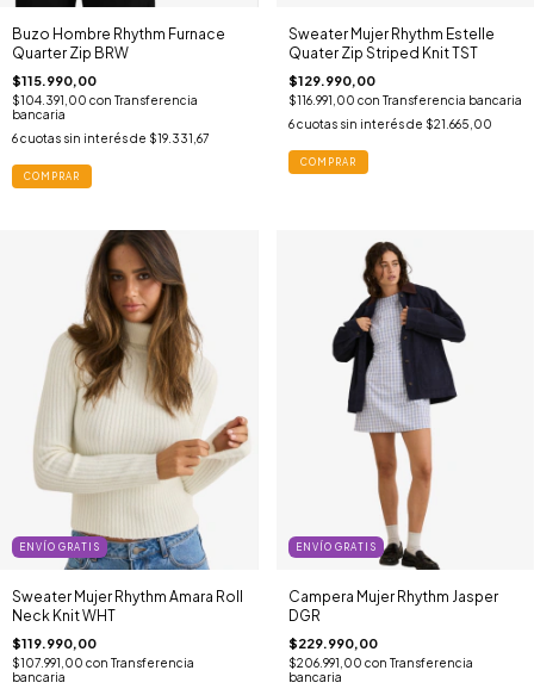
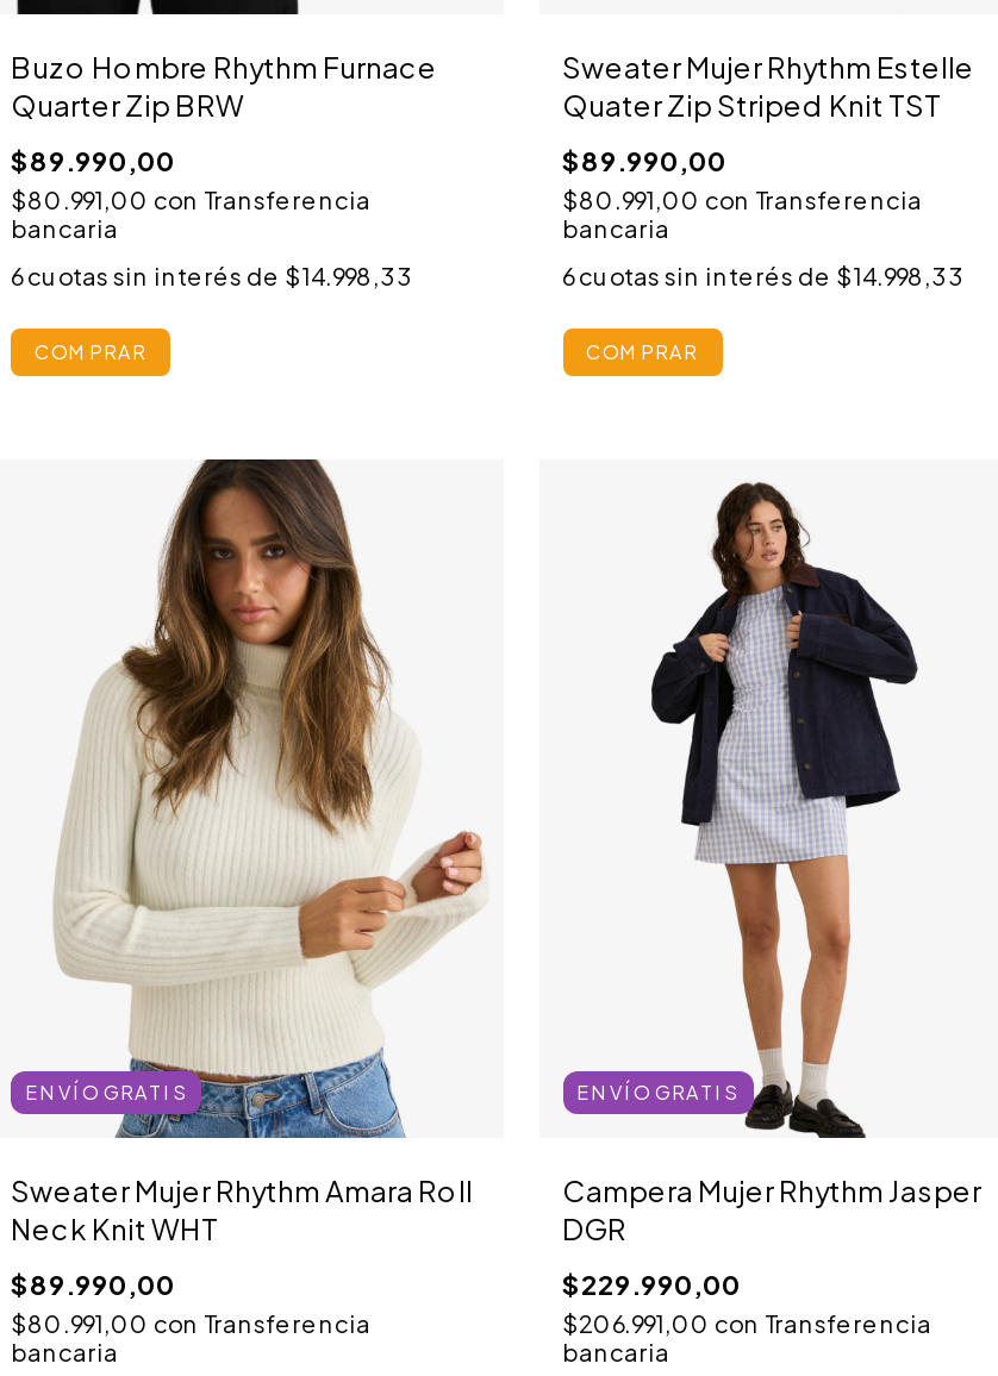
[12,73,97,88] $115.990,00 -> [11,145,175,176] $89.990,00
[288,73,521,107] $129.990,00 | $116.991,00 con Transferencia bancaria -> [562,145,922,243] $89.990,00 | $80.991,00 con Transferencia | bancaria
[12,93,198,107] $104.391,00 con Transferencia -> [11,186,370,214] $80.991,00 con Transferencia
[288,117,492,131] 6 cuotas sin interés de $21.665,00 -> [562,262,965,290] 6 cuotas sin interés de $14.998,33
[12,131,209,145] 6 cuotas sin interés de $19.331,67 -> [11,262,413,290] 6 cuotas sin interés de $14.998,33
[12,635,97,651] $119.990,00 -> [11,1269,175,1300] $89.990,00
[12,656,194,670] $107.991,00 con Transferencia -> [11,1309,370,1338] $80.991,00 con Transferencia

